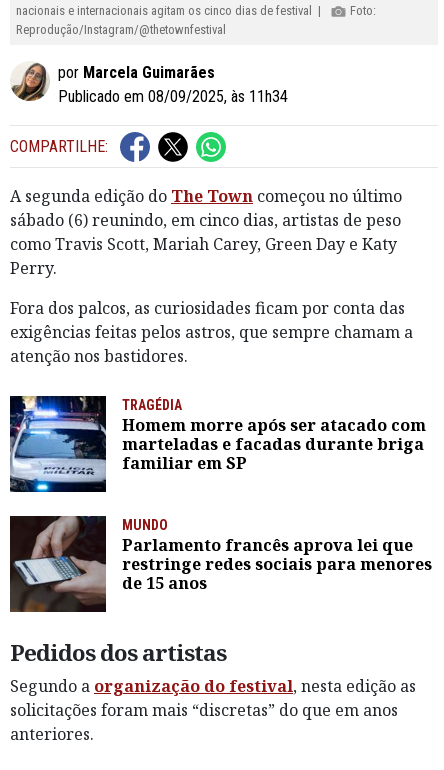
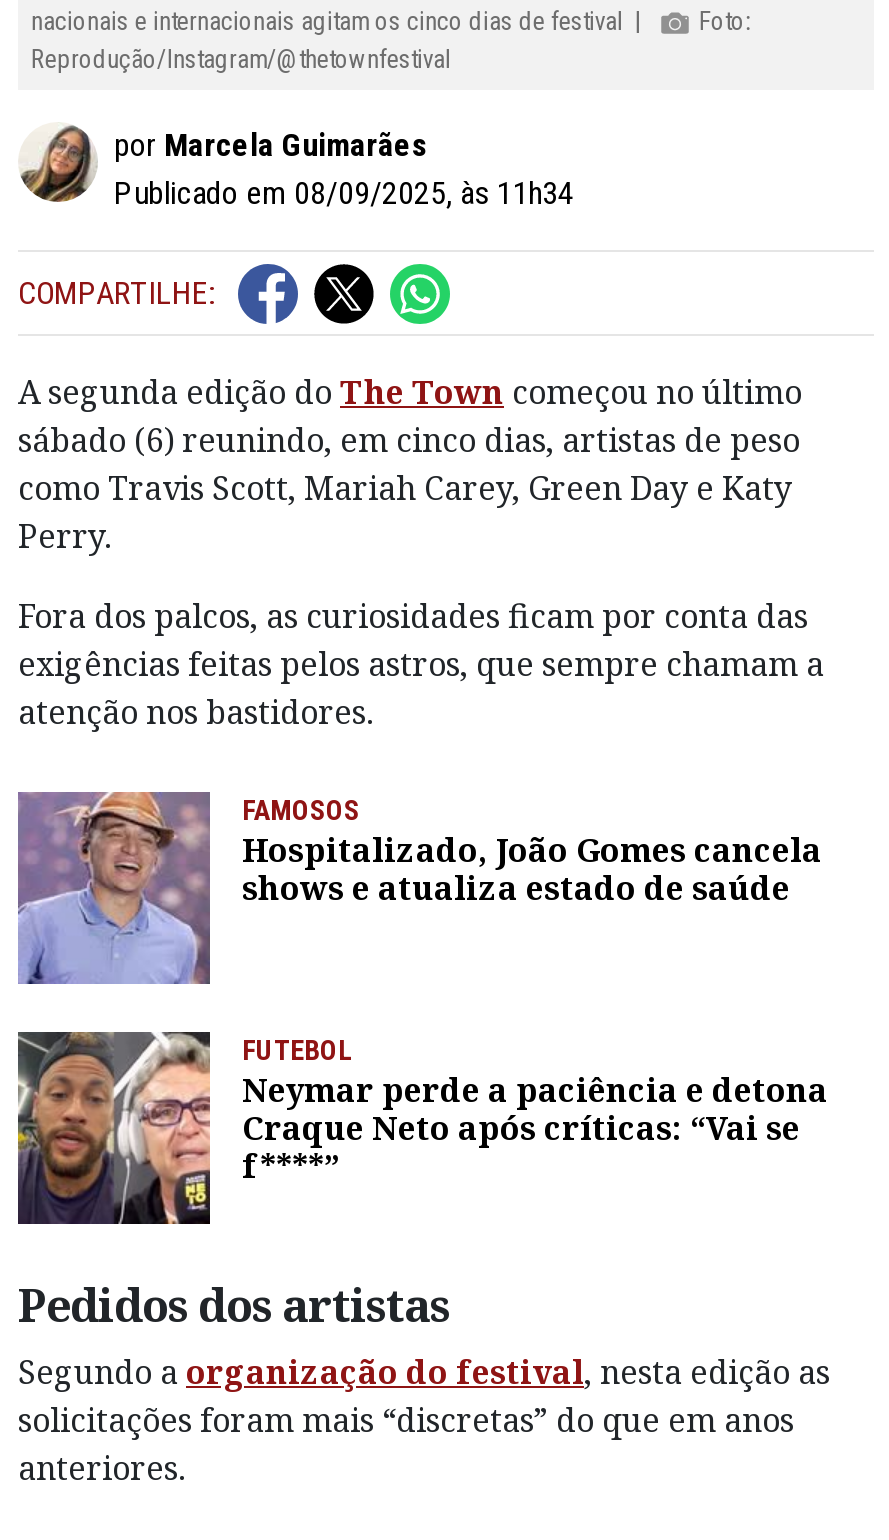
[9,395,426,493] [image] | TRAGÉDIA | Homem morre após ser atacado com | marteladas e facadas durante briga | familiar em SP -> [16,790,822,986] [image] | FAMOSOS | Hospitalizado, João Gomes cancela | shows e atualiza estado de saúde
[9,515,432,612] [image] | MUNDO | Parlamento francês aprova lei que | restringe redes sociais para menores | de 15 anos -> [16,1030,828,1226] [image] | FUTEBOL | Neymar perde a paciência e detona | Craque Neto após críticas: “Vai se | f****”

